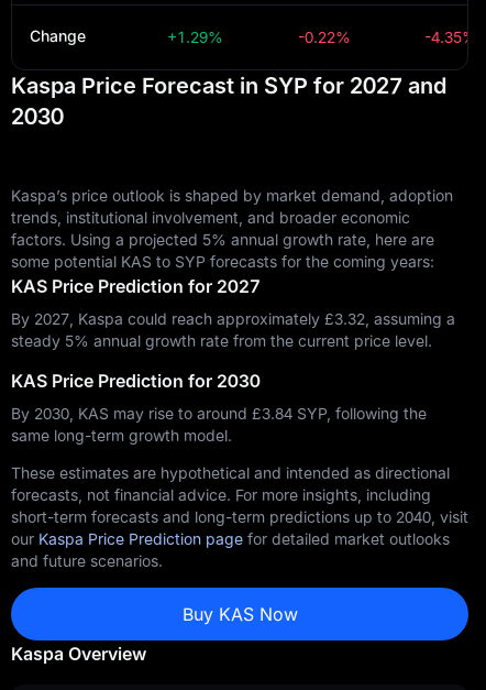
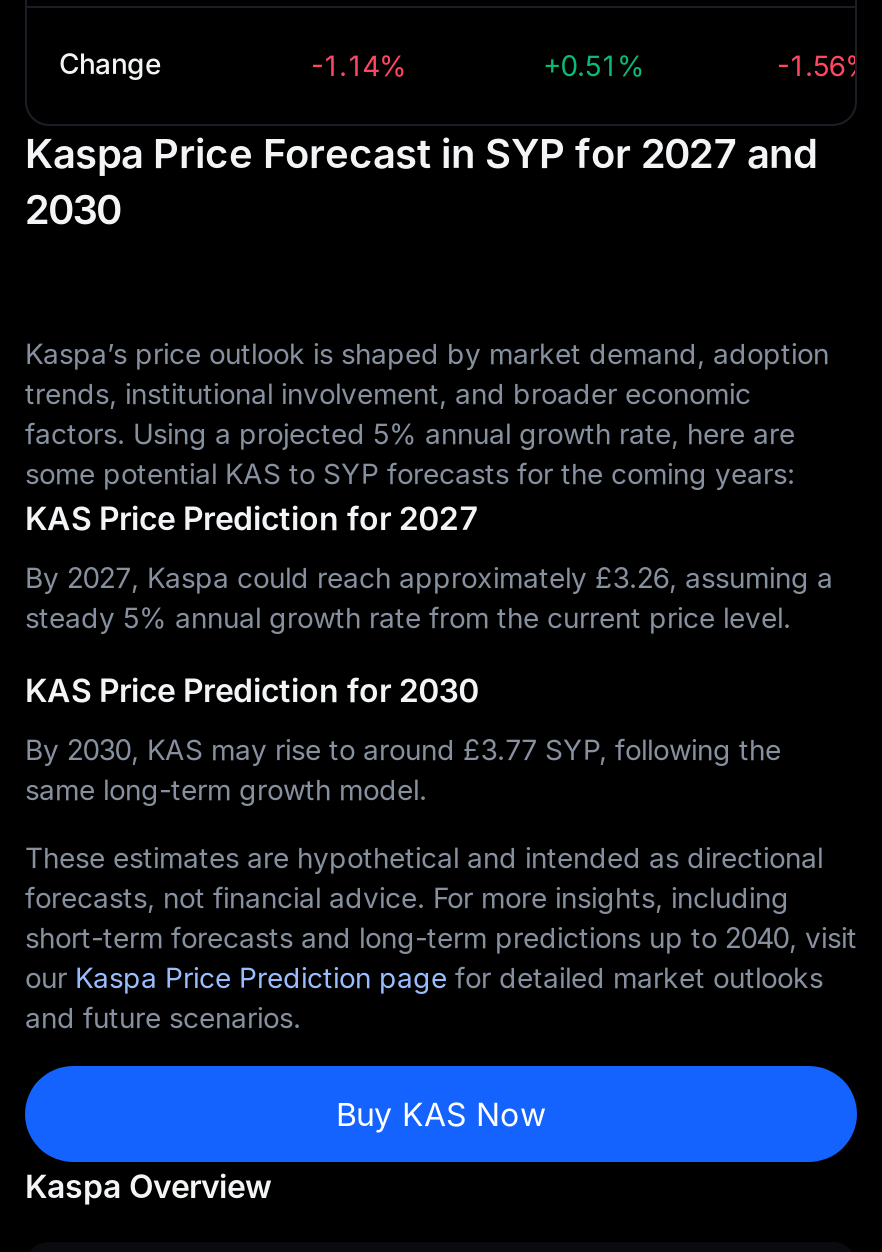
[167,28,223,47] +1.29% -> [311,49,407,83] -1.14%
[297,28,350,47] -0.22% -> [543,49,645,83] +0.51%
[424,28,477,47] -4.35% -> [777,49,873,83] -1.56%
[11,310,455,328] By 2027, Kaspa could reach approximately £3.32, assuming a -> [25,561,833,595] By 2027, Kaspa could reach approximately £3.26, assuming a
[11,404,427,423] By 2030, KAS may rise to around £3.84 SYP, following the -> [25,733,781,767] By 2030, KAS may rise to around £3.77 SYP, following the

